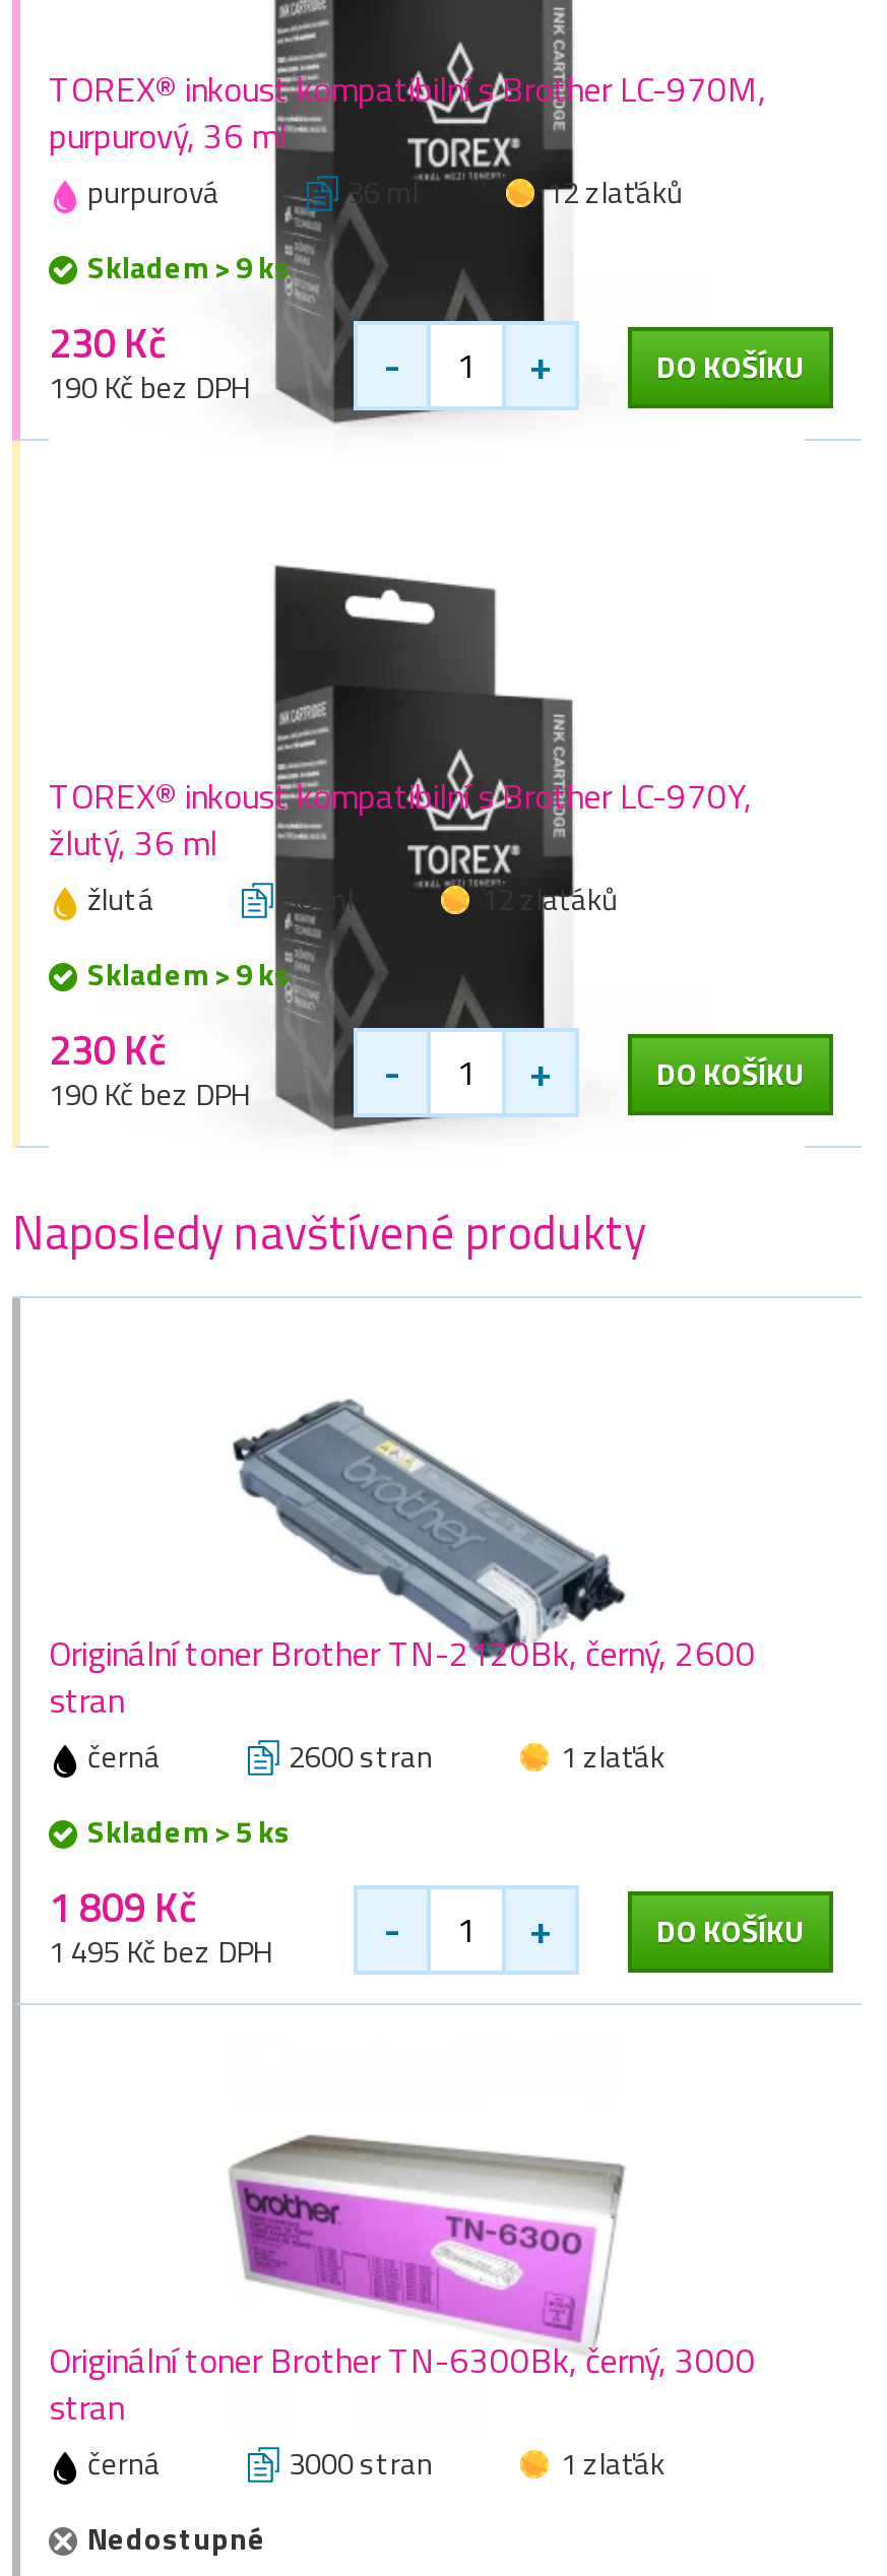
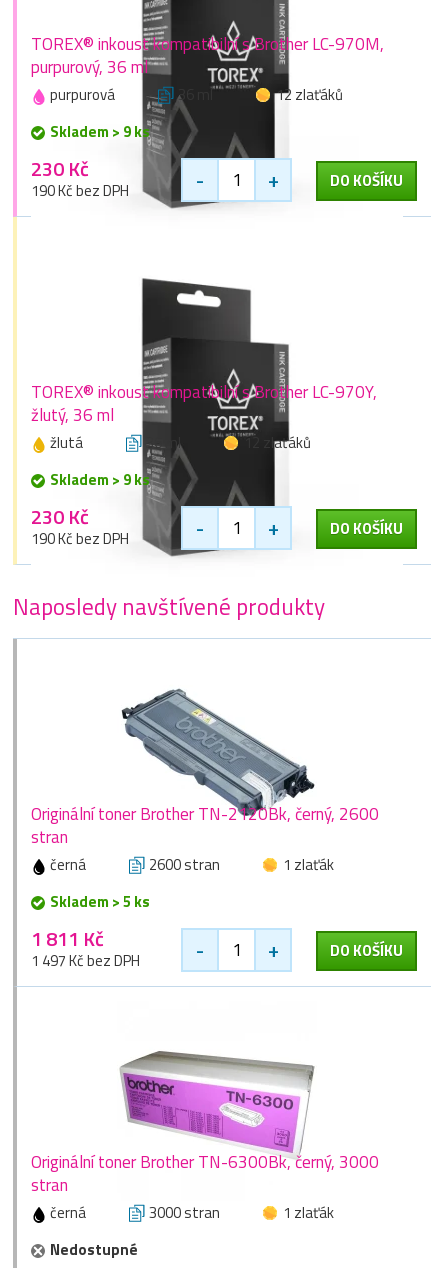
[49,1876,197,1939] 1 809 Kč -> [31,923,104,954] 1 811 Kč
[49,1929,270,1976] 1 495 Kč bez DPH -> [31,949,140,972] 1 497 Kč bez DPH

